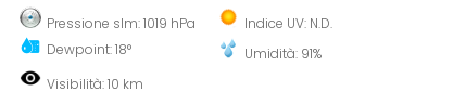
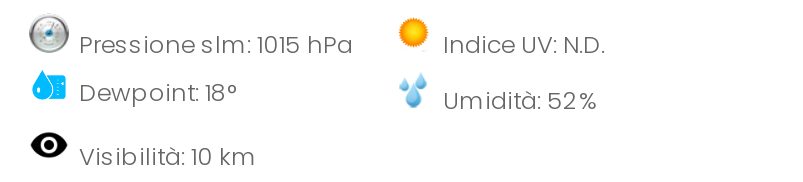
[47,14,196,32] Pressione slm: 1019 hPa -> [79,27,353,61] Pressione slm: 1015 hPa
[244,44,322,63] Umidità: 91% -> [443,83,595,117] Umidità: 52%

